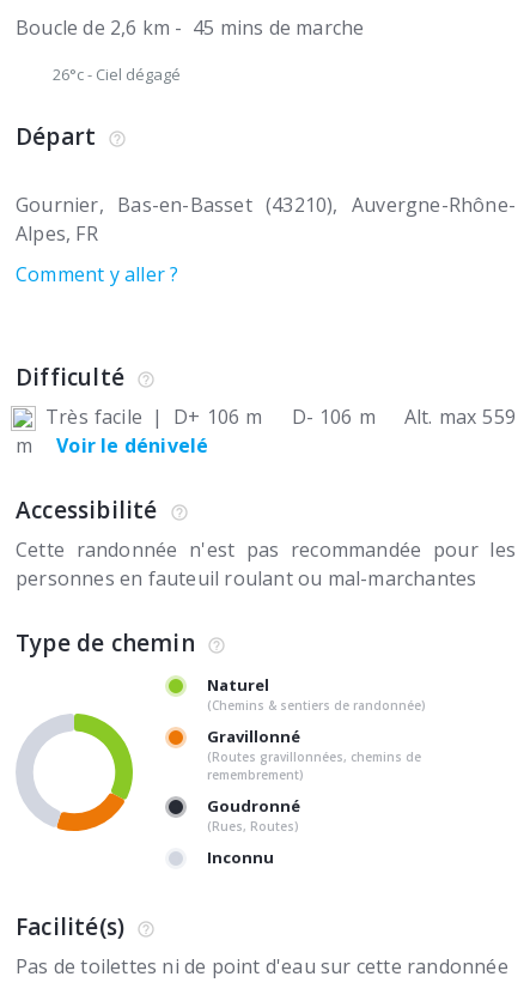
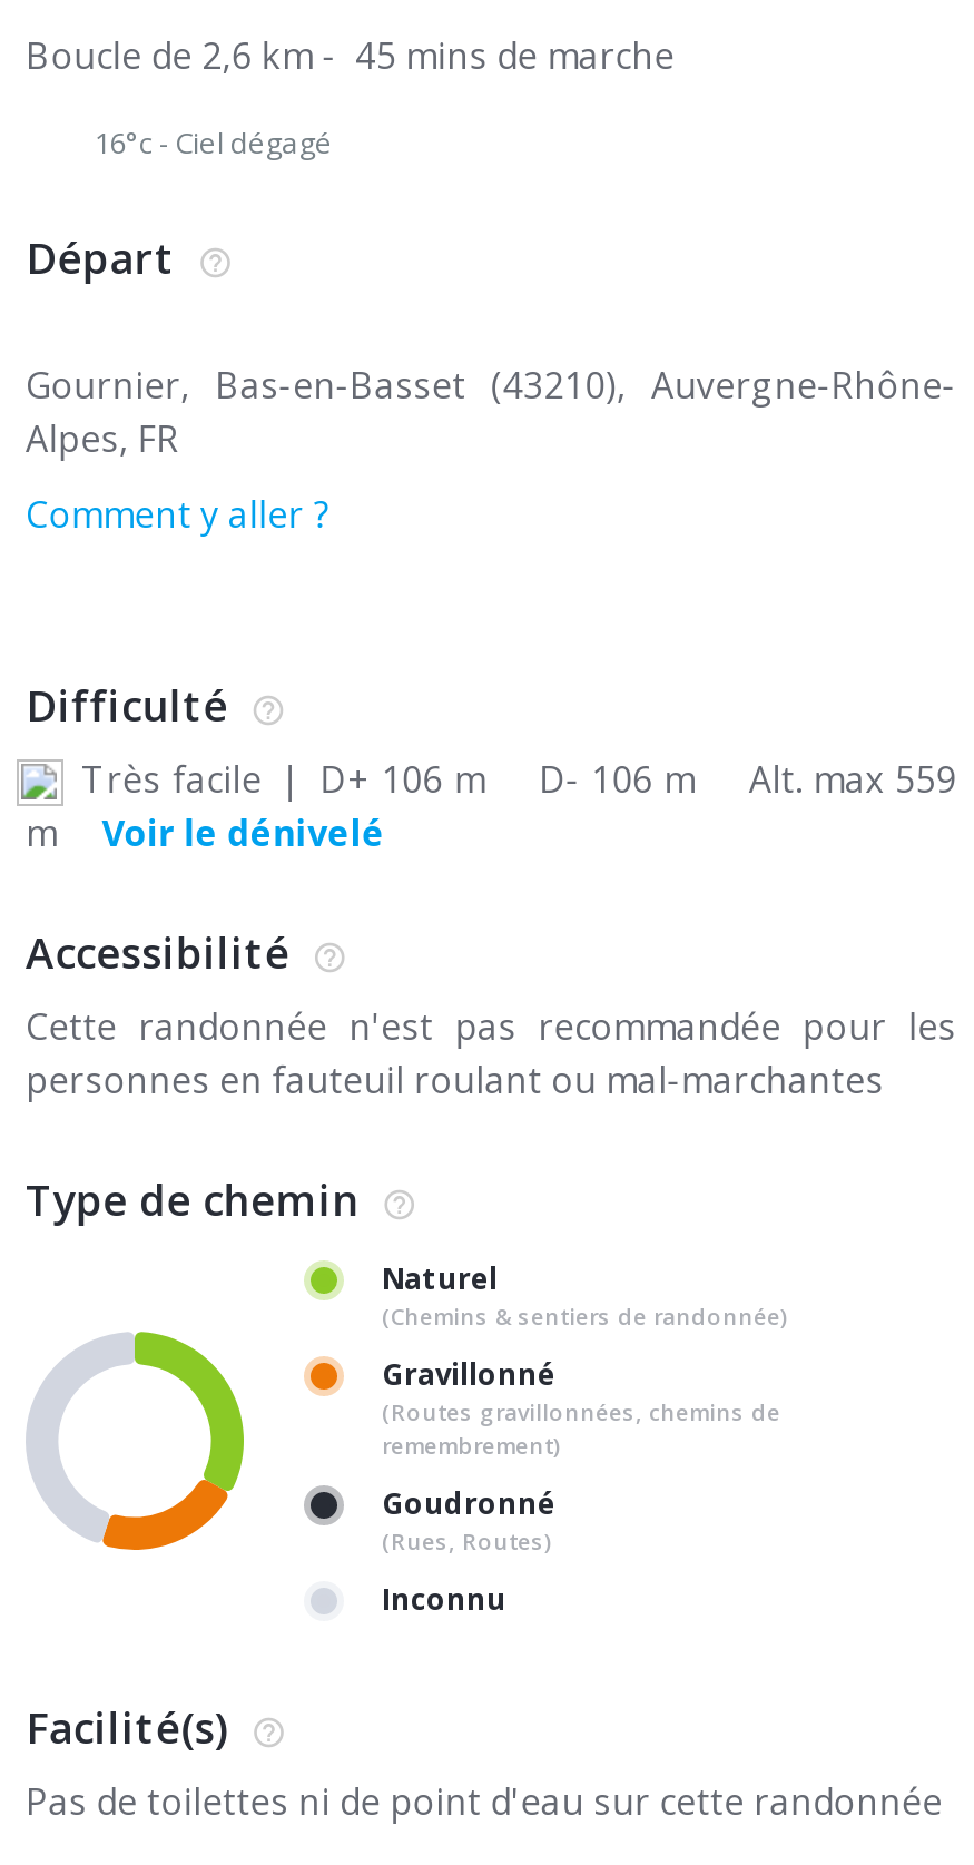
[53,63,181,85] 26°c - Ciel dégagé -> [95,122,333,162] 16°c - Ciel dégagé

